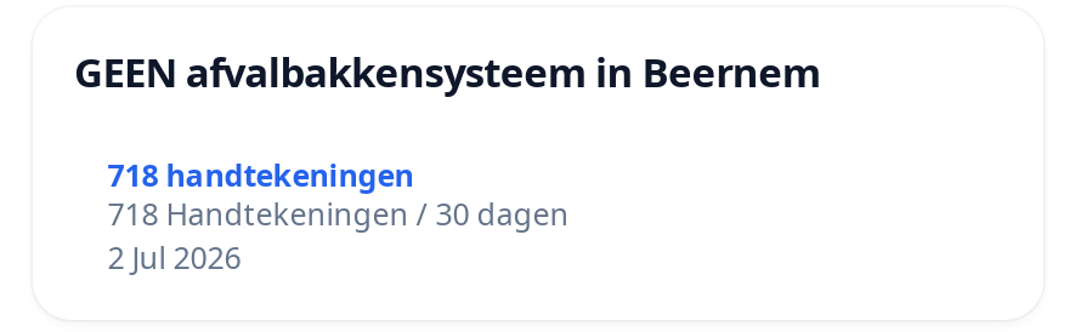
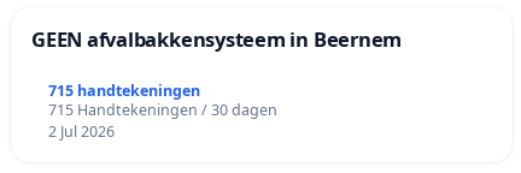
[108,156,414,198] 718 handtekeningen -> [48,81,200,102] 715 handtekeningen
[108,195,569,236] 718 Handtekeningen / 30 dagen -> [48,100,277,121] 715 Handtekeningen / 30 dagen

